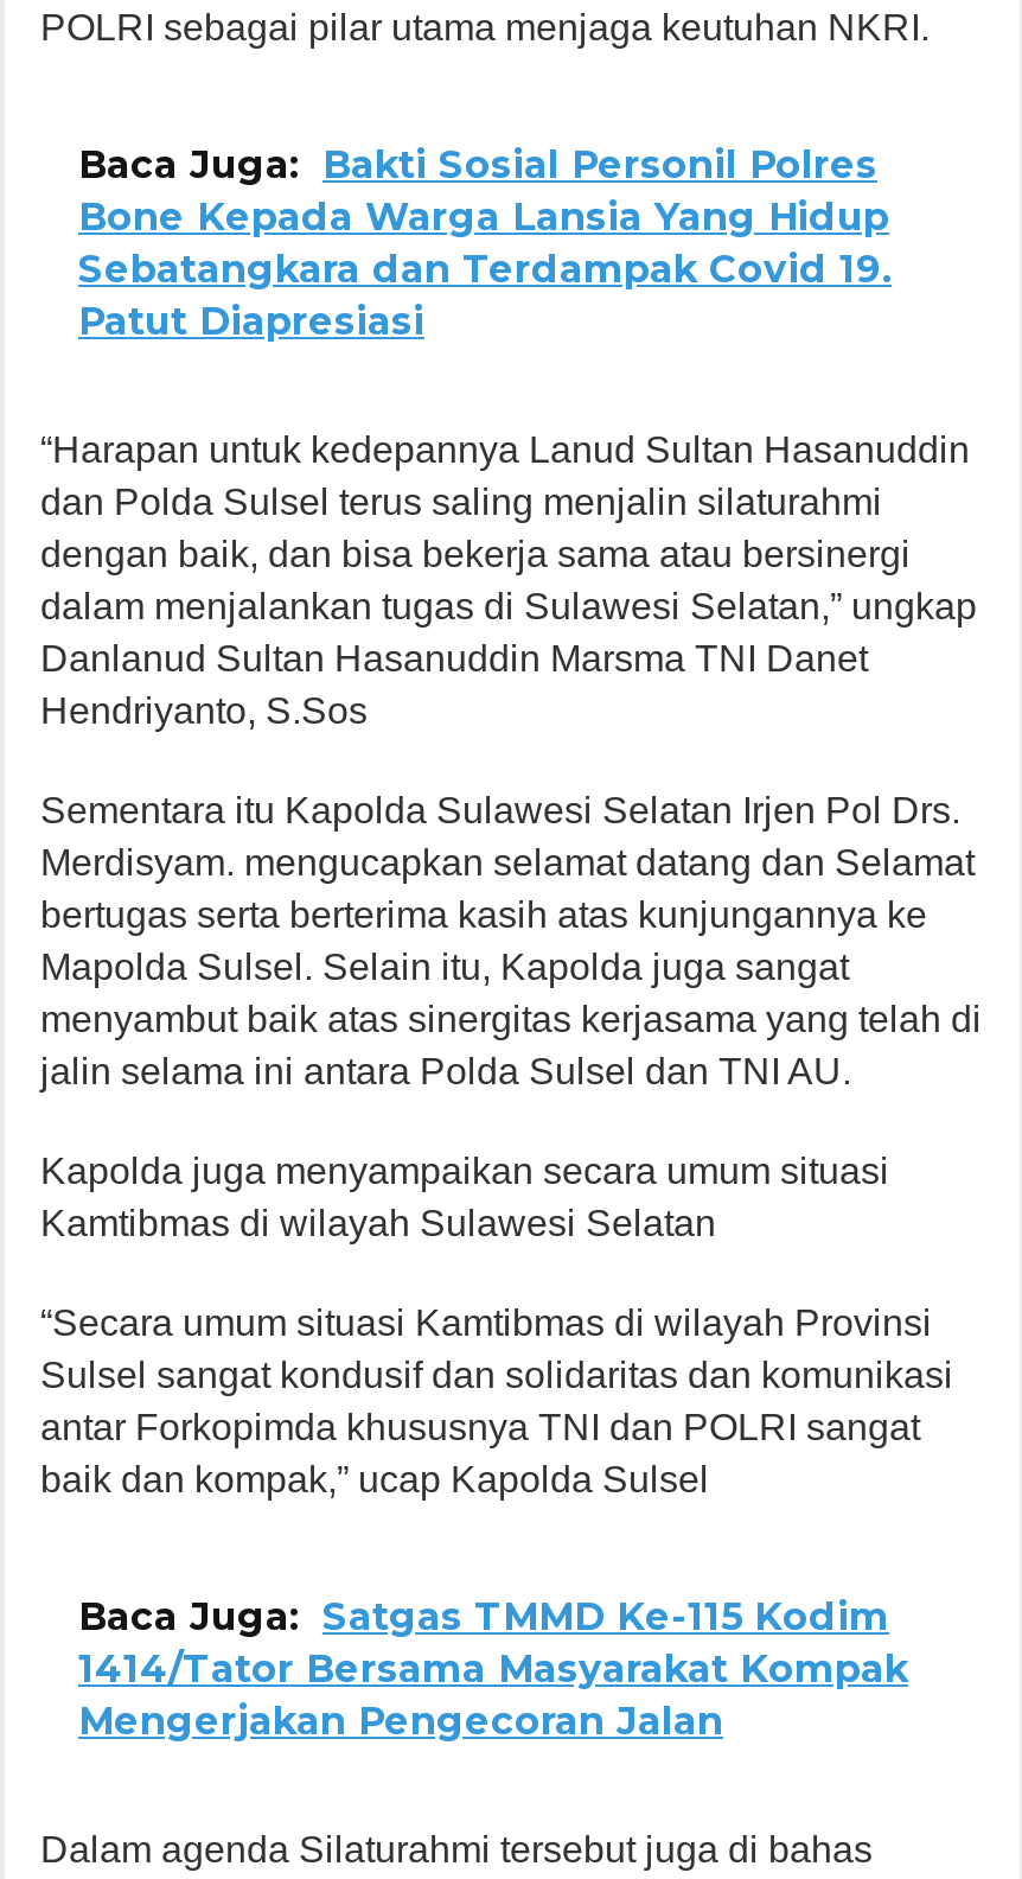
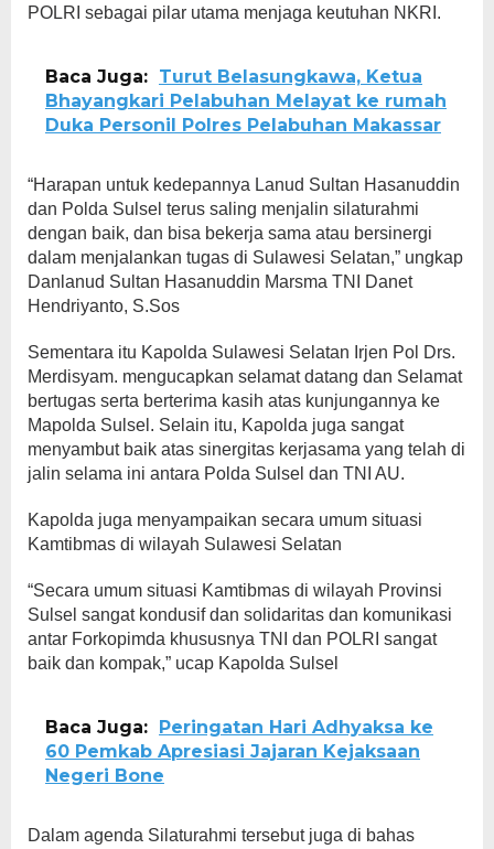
[78,144,892,345] Baca Juga: Bakti Sosial Personil Polres | Bone Kepada Warga Lansia Yang Hidup | Sebatangkara dan Terdampak Covid 19. | Patut Diapresiasi -> [45,67,447,136] Baca Juga: Turut Belasungkawa, Ketua | Bhayangkari Pelabuhan Melayat ke rumah | Duka Personil Polres Pelabuhan Makassar
[78,1595,908,1745] Baca Juga: Satgas TMMD Ke-115 Kodim | 1414/Tator Bersama Masyarakat Kompak | Mengerjakan Pengecoran Jalan -> [45,717,433,787] Baca Juga: Peringatan Hari Adhyaksa ke | 60 Pemkab Apresiasi Jajaran Kejaksaan | Negeri Bone

